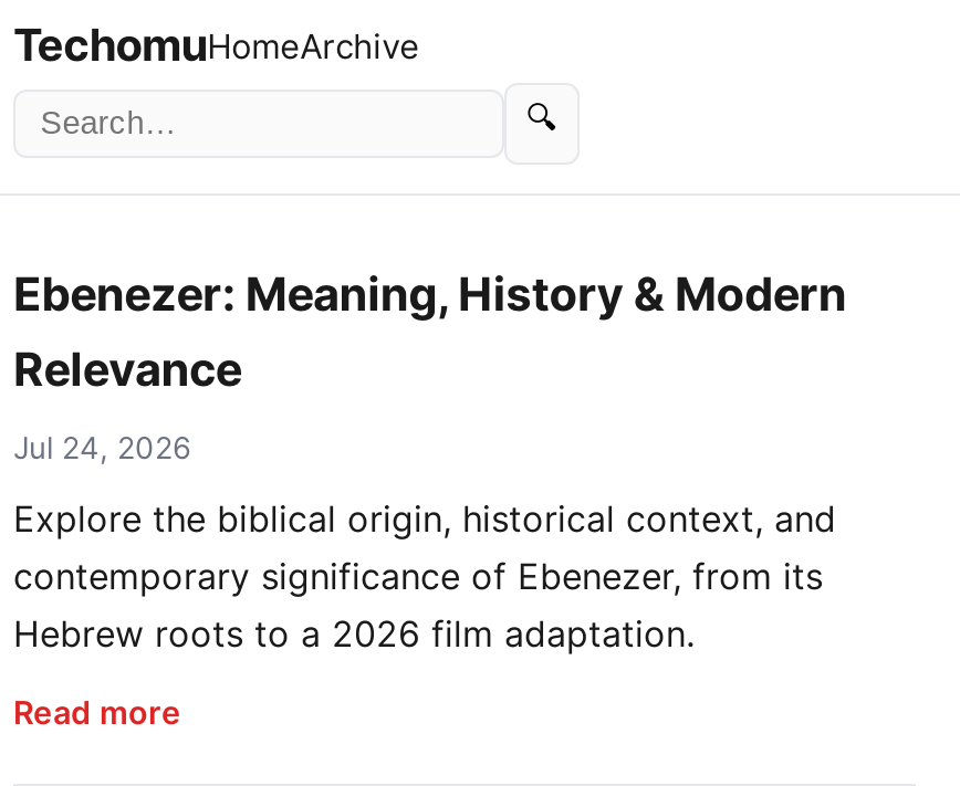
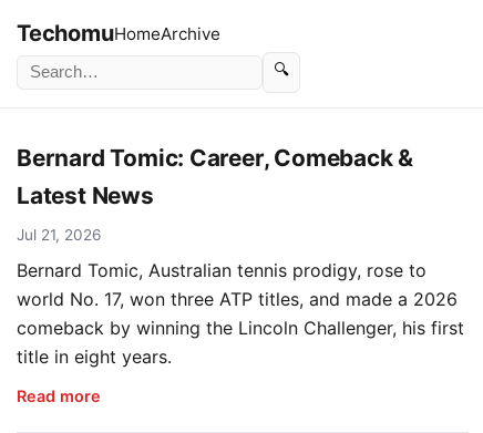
[13,267,847,398] Ebenezer: Meaning, History & Modern | Relevance -> [17,144,413,210] Bernard Tomic: Career, Comeback & | Latest News
[13,430,190,465] Jul 24, 2026 -> [17,226,101,243] Jul 21, 2026
[13,496,836,655] Explore the biblical origin, historical context, and | contemporary significance of Ebenezer, from its | Hebrew roots to a 2026 film adaptation. -> [17,259,464,367] Bernard Tomic, Australian tennis prodigy, rose to | world No. 17, won three ATP titles, and made a 2026 | comeback by winning the Lincoln Challenger, his first | title in eight years.

